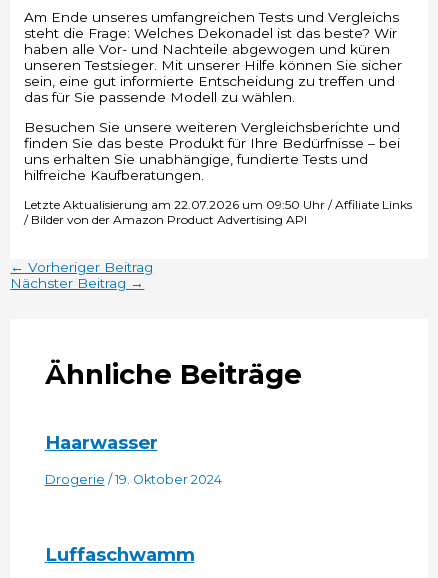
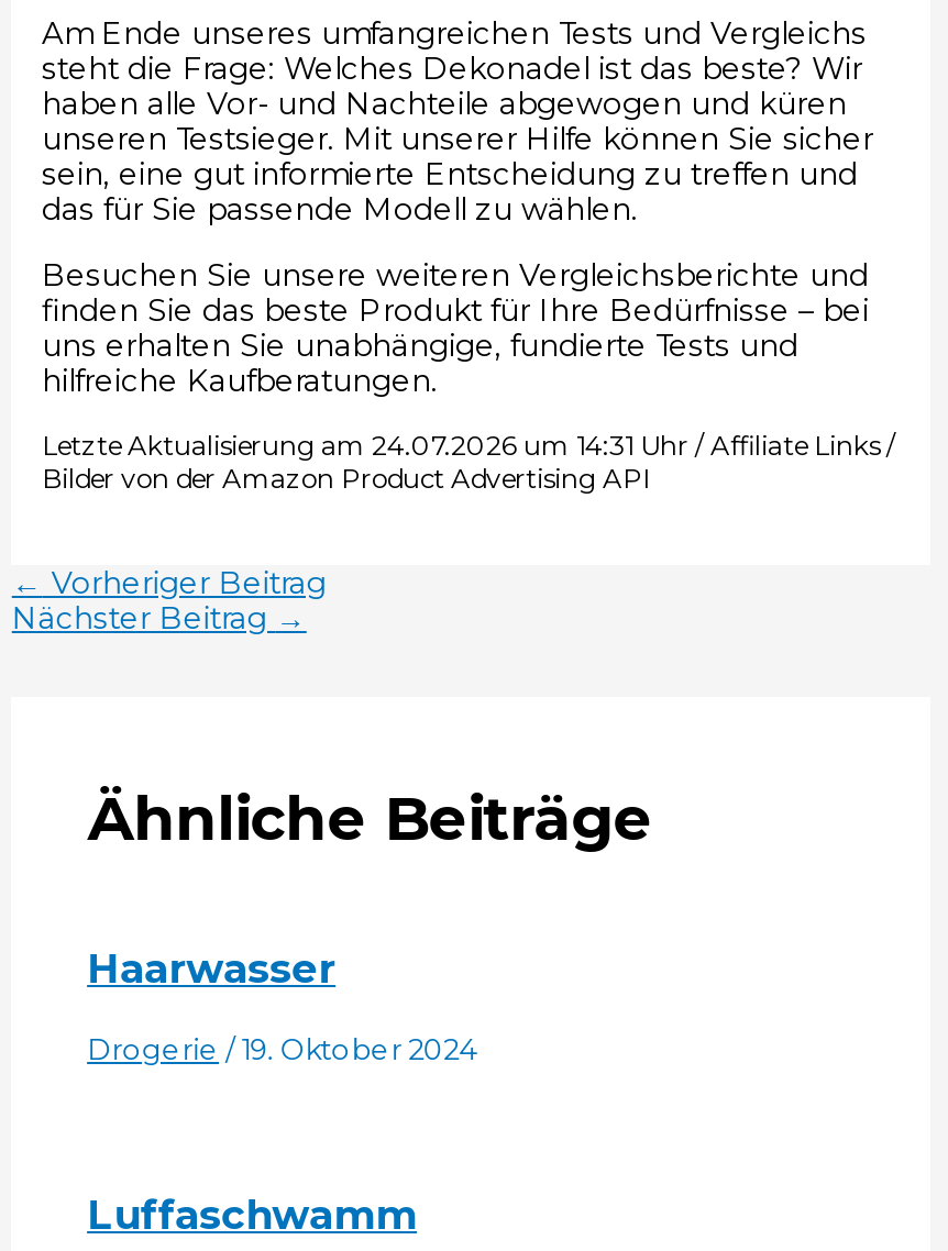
[24,197,412,227] Letzte Aktualisierung am 22.07.2026 um 09:50 Uhr / Affiliate Links | / Bilder von der Amazon Product Advertising API -> [42,428,895,494] Letzte Aktualisierung am 24.07.2026 um 14:31 Uhr / Affiliate Links / | Bilder von der Amazon Product Advertising API

